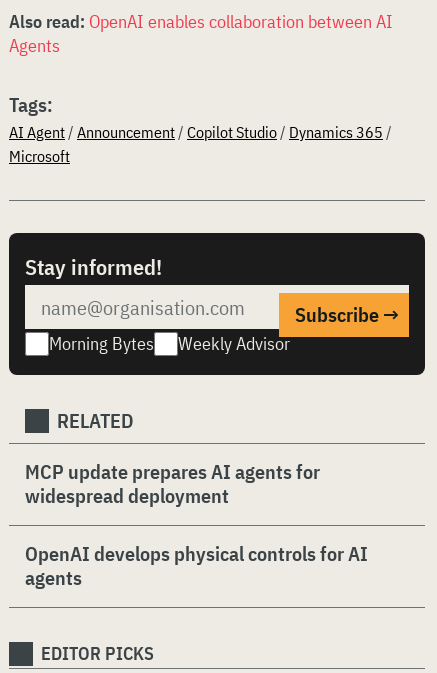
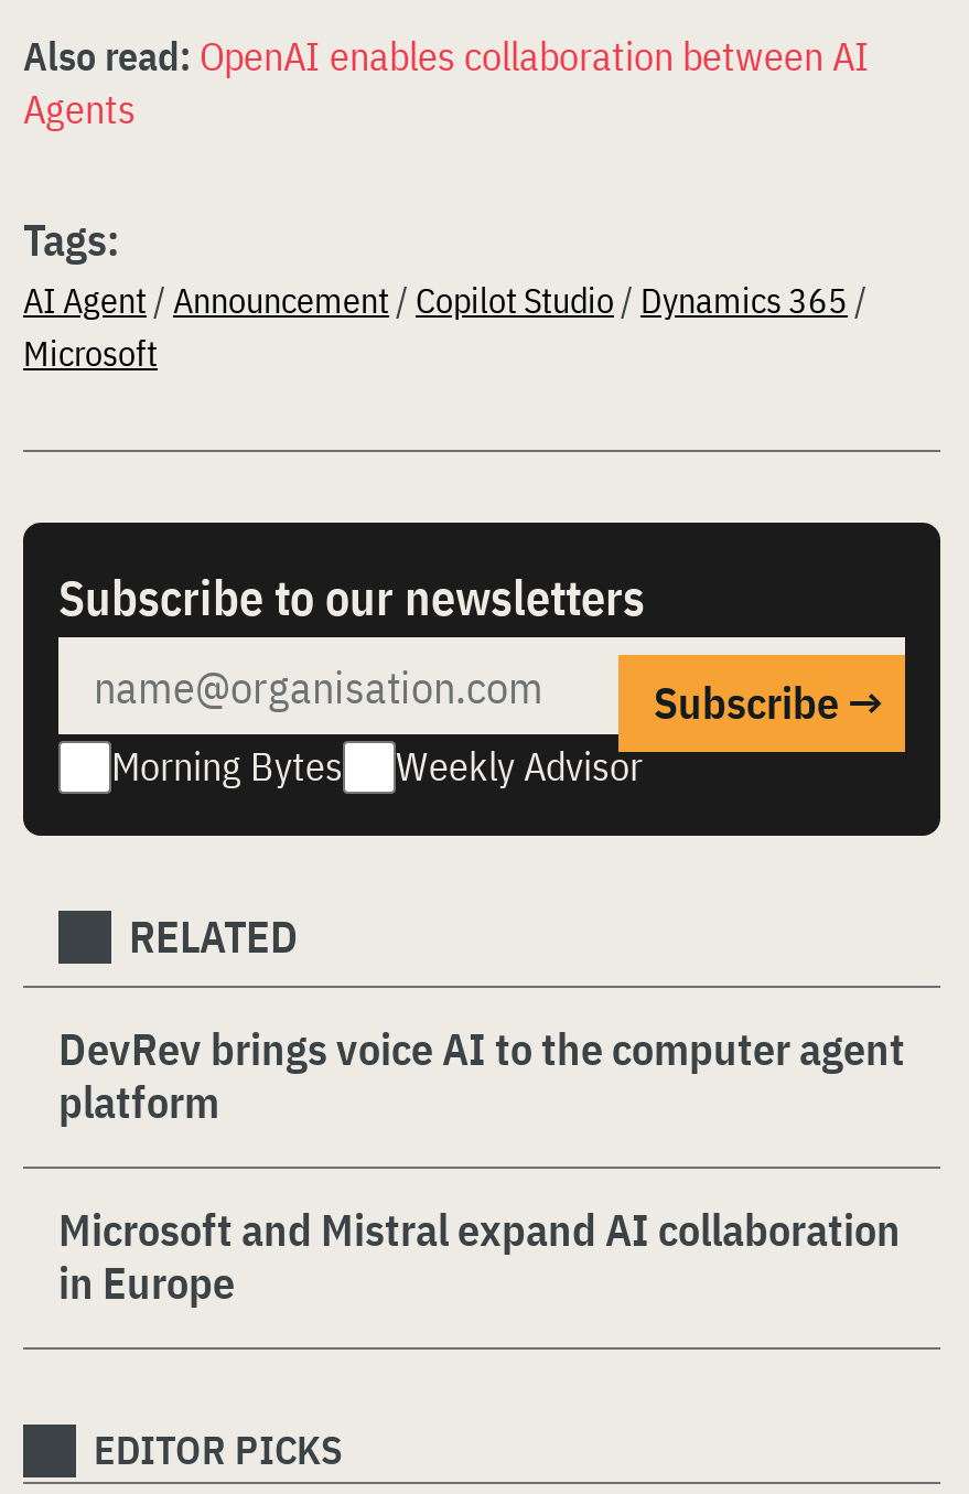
[25,252,162,281] Stay informed! -> [58,565,645,628] Subscribe to our newsletters
[25,458,320,509] MCP update prepares AI agents for | widespread deployment -> [58,1019,905,1131] DevRev brings voice AI to the computer agent | platform
[25,540,368,591] OpenAI develops physical controls for AI | agents -> [58,1200,901,1312] Microsoft and Mistral expand AI collaboration | in Europe

